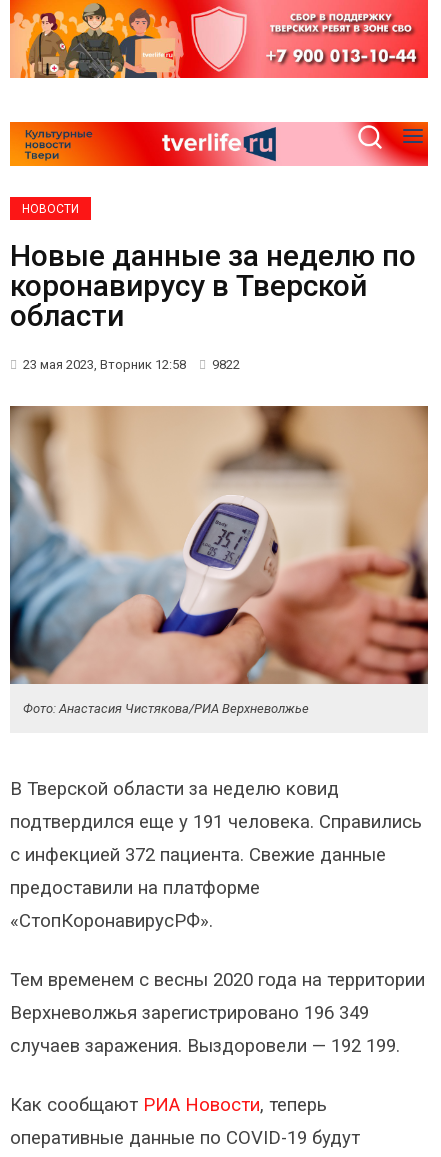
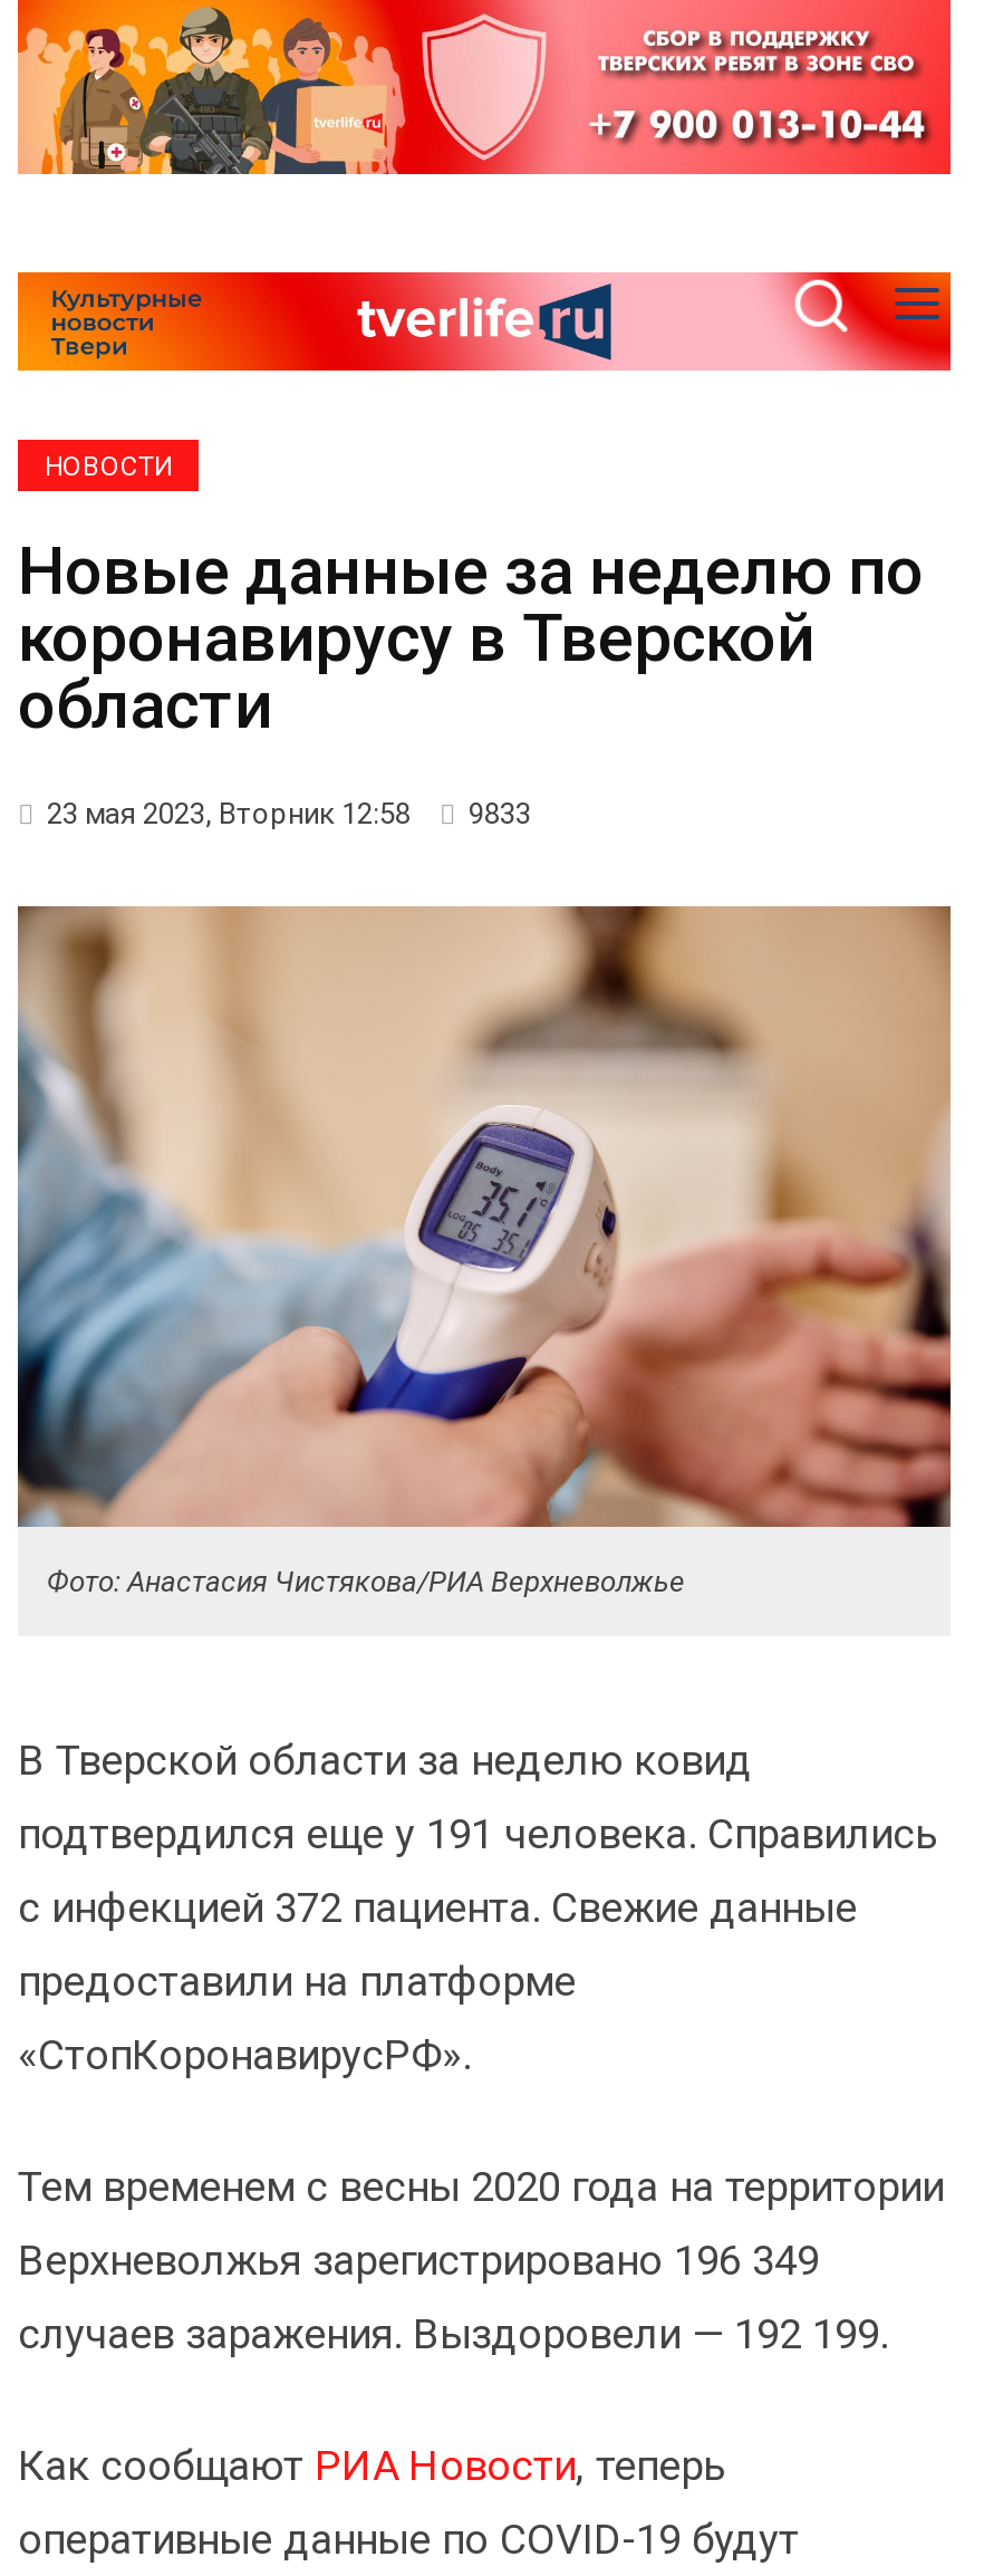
[23,356,240,371] 23 мая 2023, Вторник 12:58 9822 -> [47,796,531,829] 23 мая 2023, Вторник 12:58 9833

